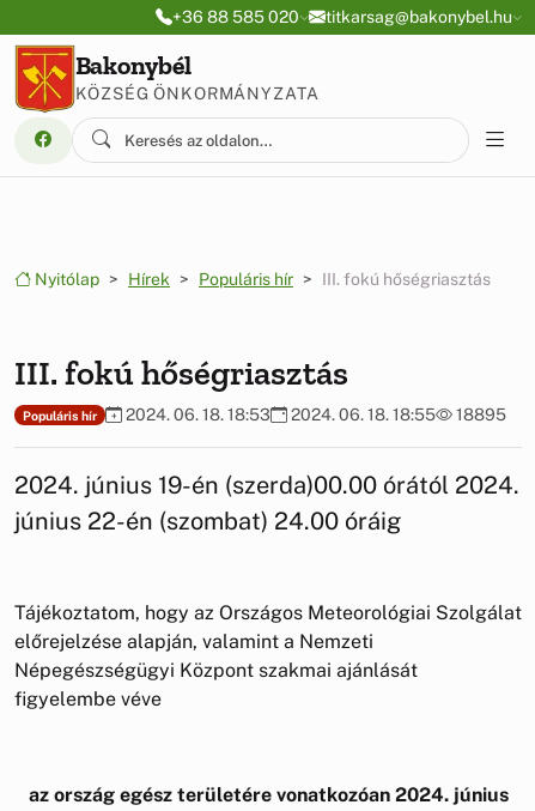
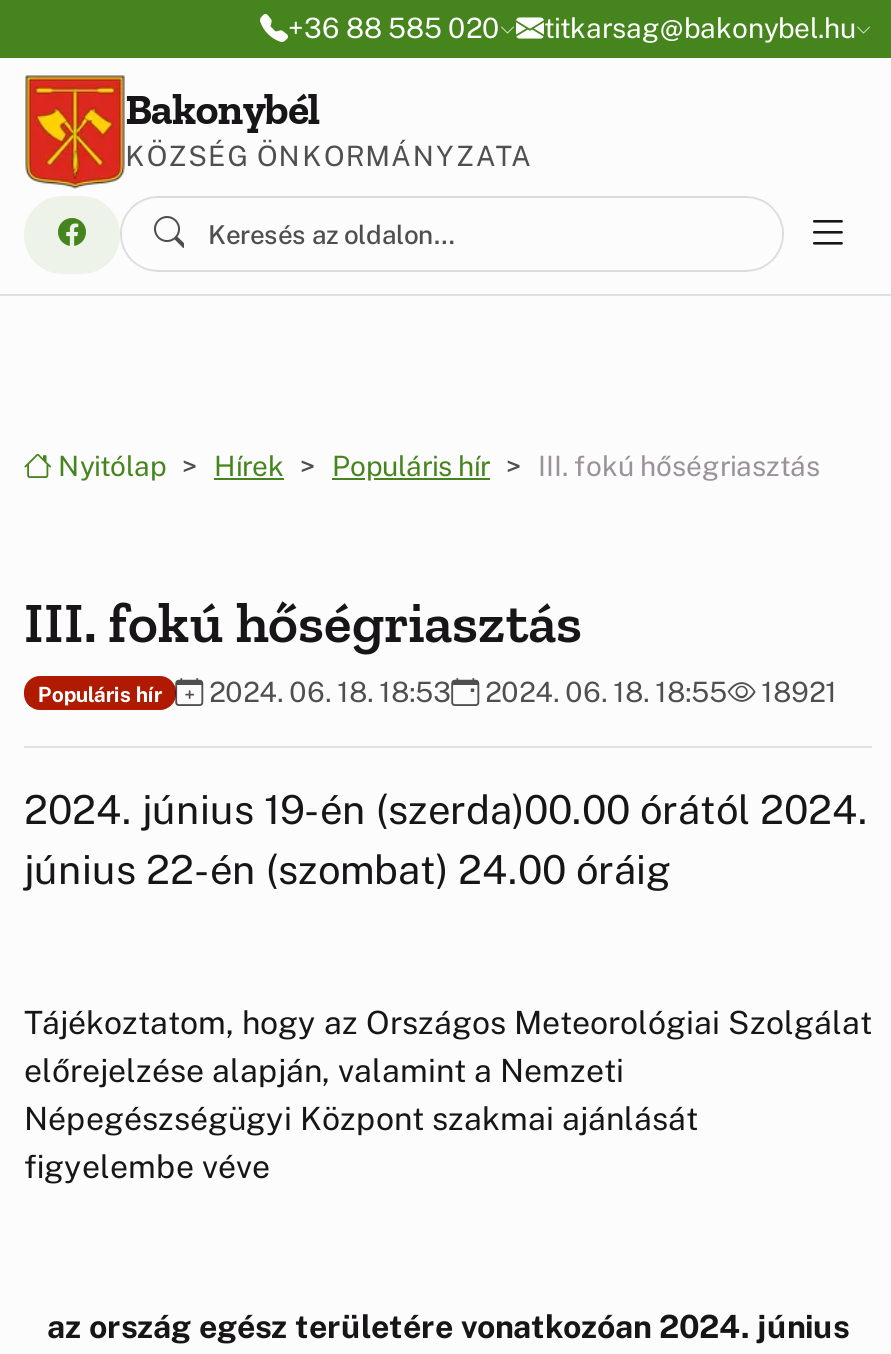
[23,405,506,424] Populáris hír 2024. 06. 18. 18:53 2024. 06. 18. 18:55 18895 -> [38,676,837,708] Populáris hír 2024. 06. 18. 18:53 2024. 06. 18. 18:55 18921

